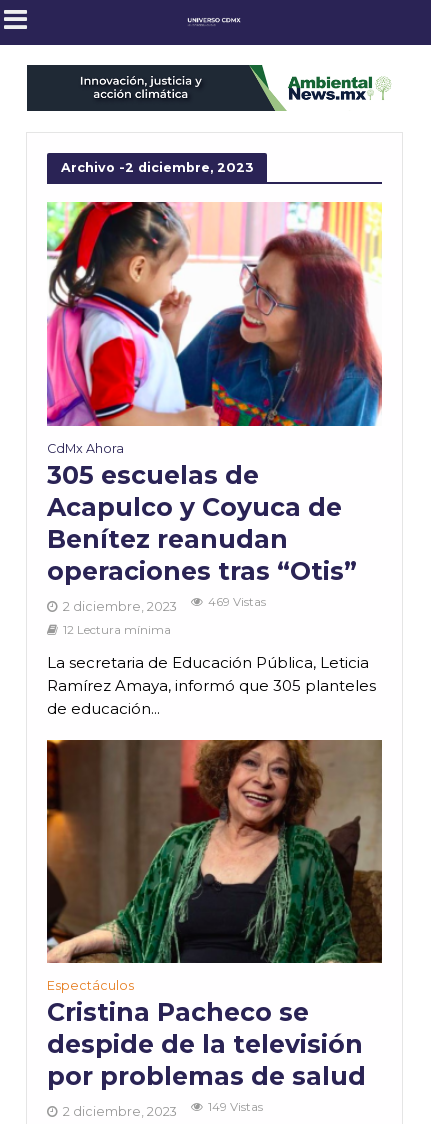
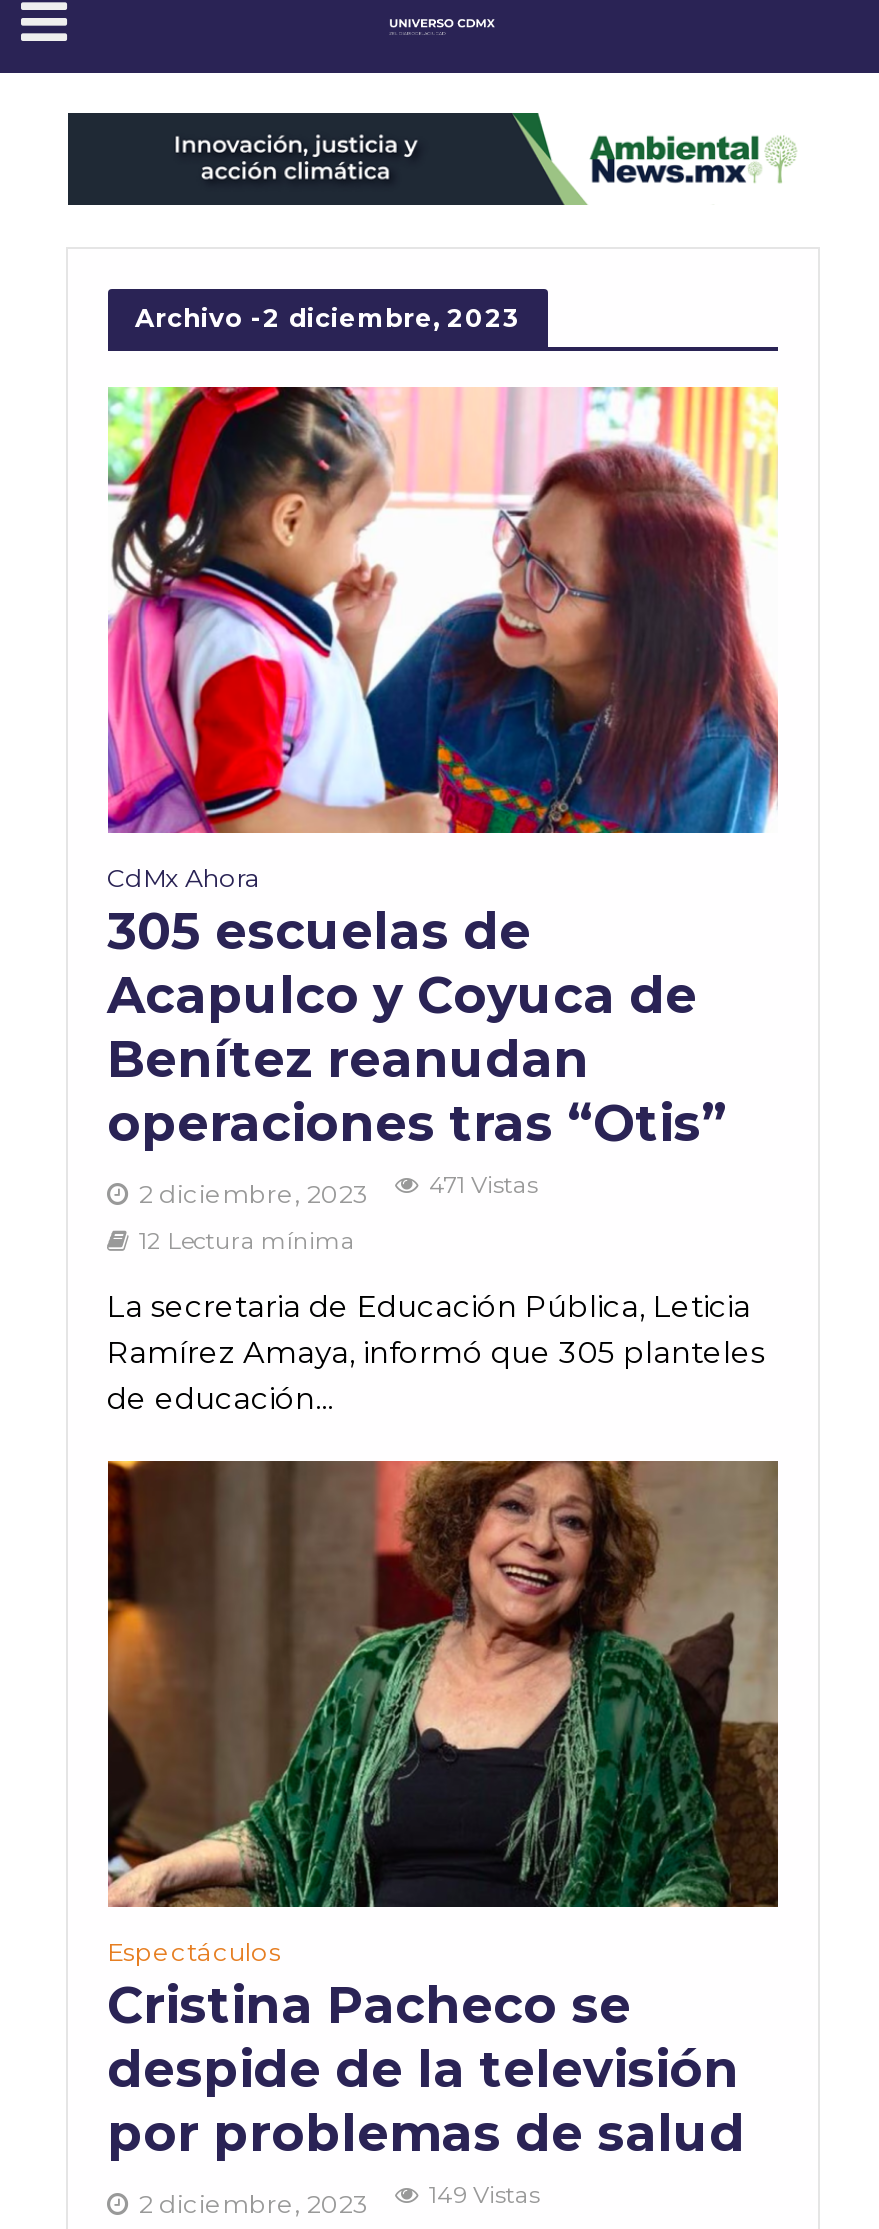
[207,595,265,609] 469 Vistas -> [429,1172,537,1200] 471 Vistas

